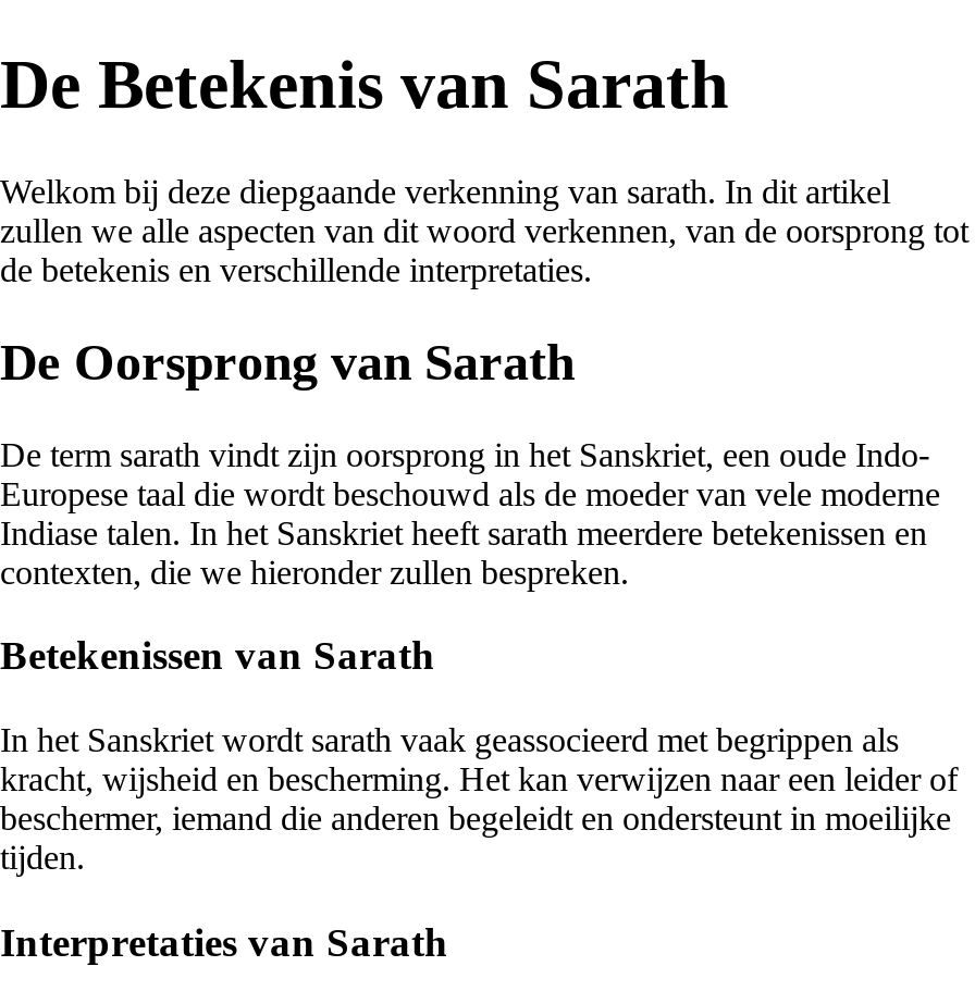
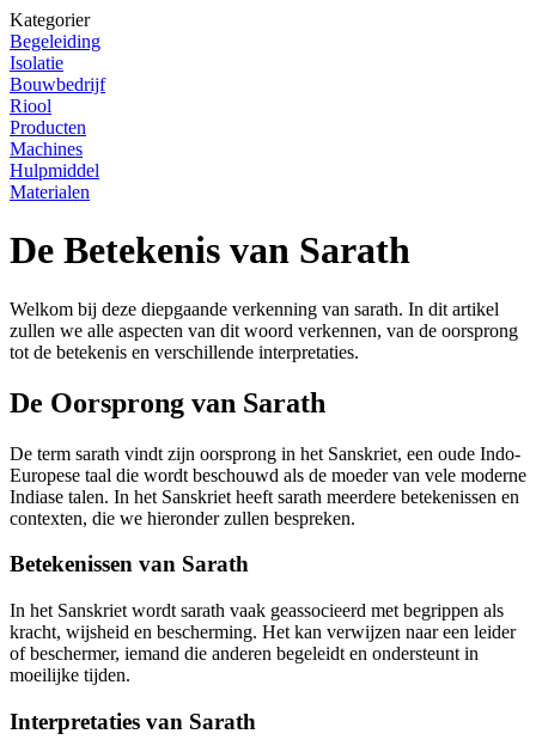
none -> [10,10,105,202] Kategorier | Begeleiding | Isolatie | Bouwbedrijf | Riool | Producten | Machines | Hulpmiddel | Materialen

